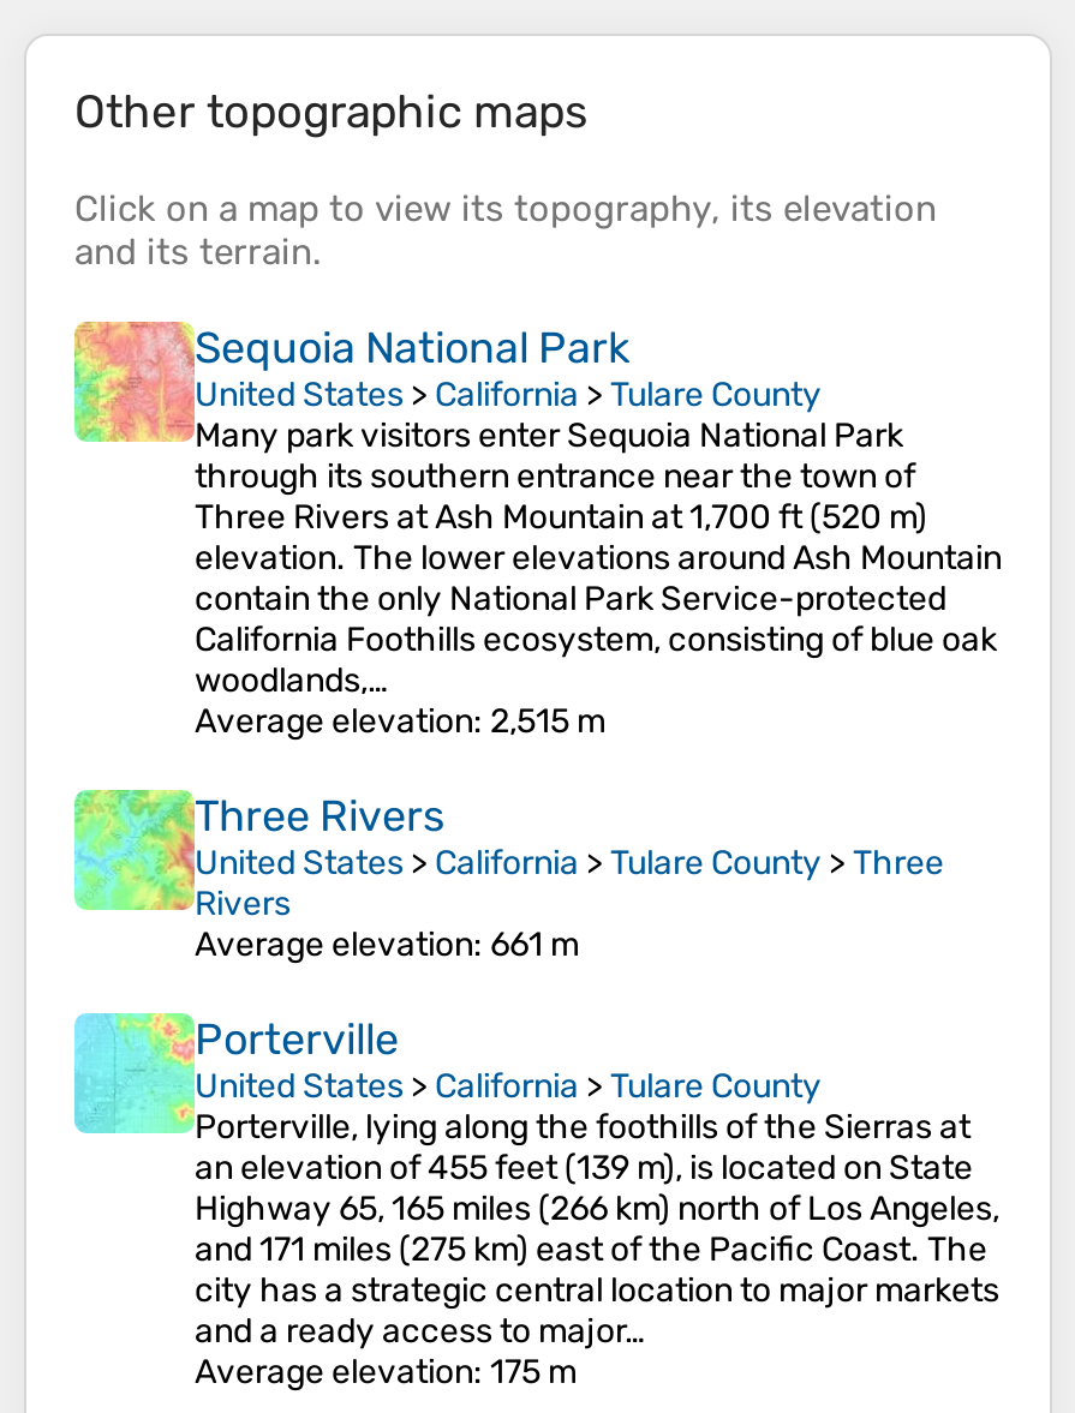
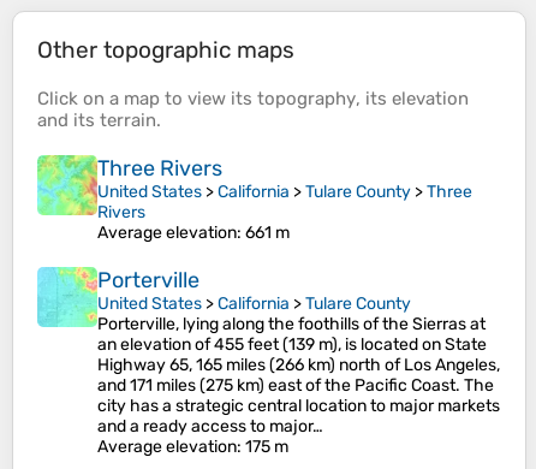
[72,319,1002,742] [image] | Sequoia National Park | United States > California > Tulare County | Many park visitors enter Sequoia National Park | through its southern entrance near the town of | Three Rivers at Ash Mountain at 1,700 ft (520 m) | elevation. The lower elevations around Ash Mountain | contain the only National Park Service-protected | California Foothills ecosystem, consisting of blue oak | woodlands,… | Average elevation: 2,515 m -> none

